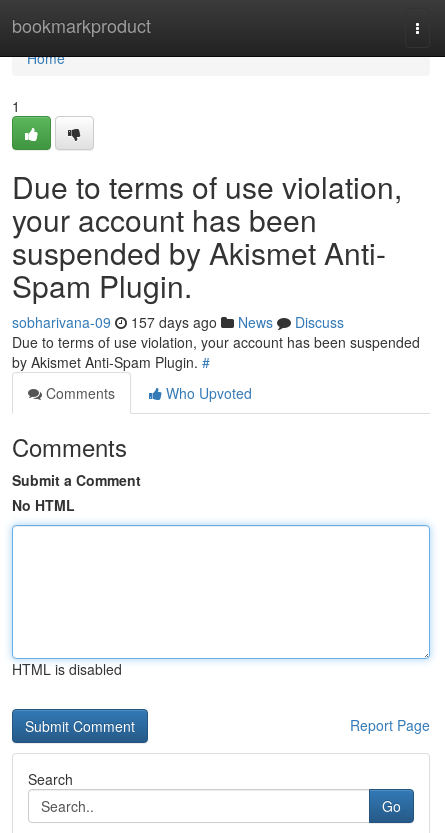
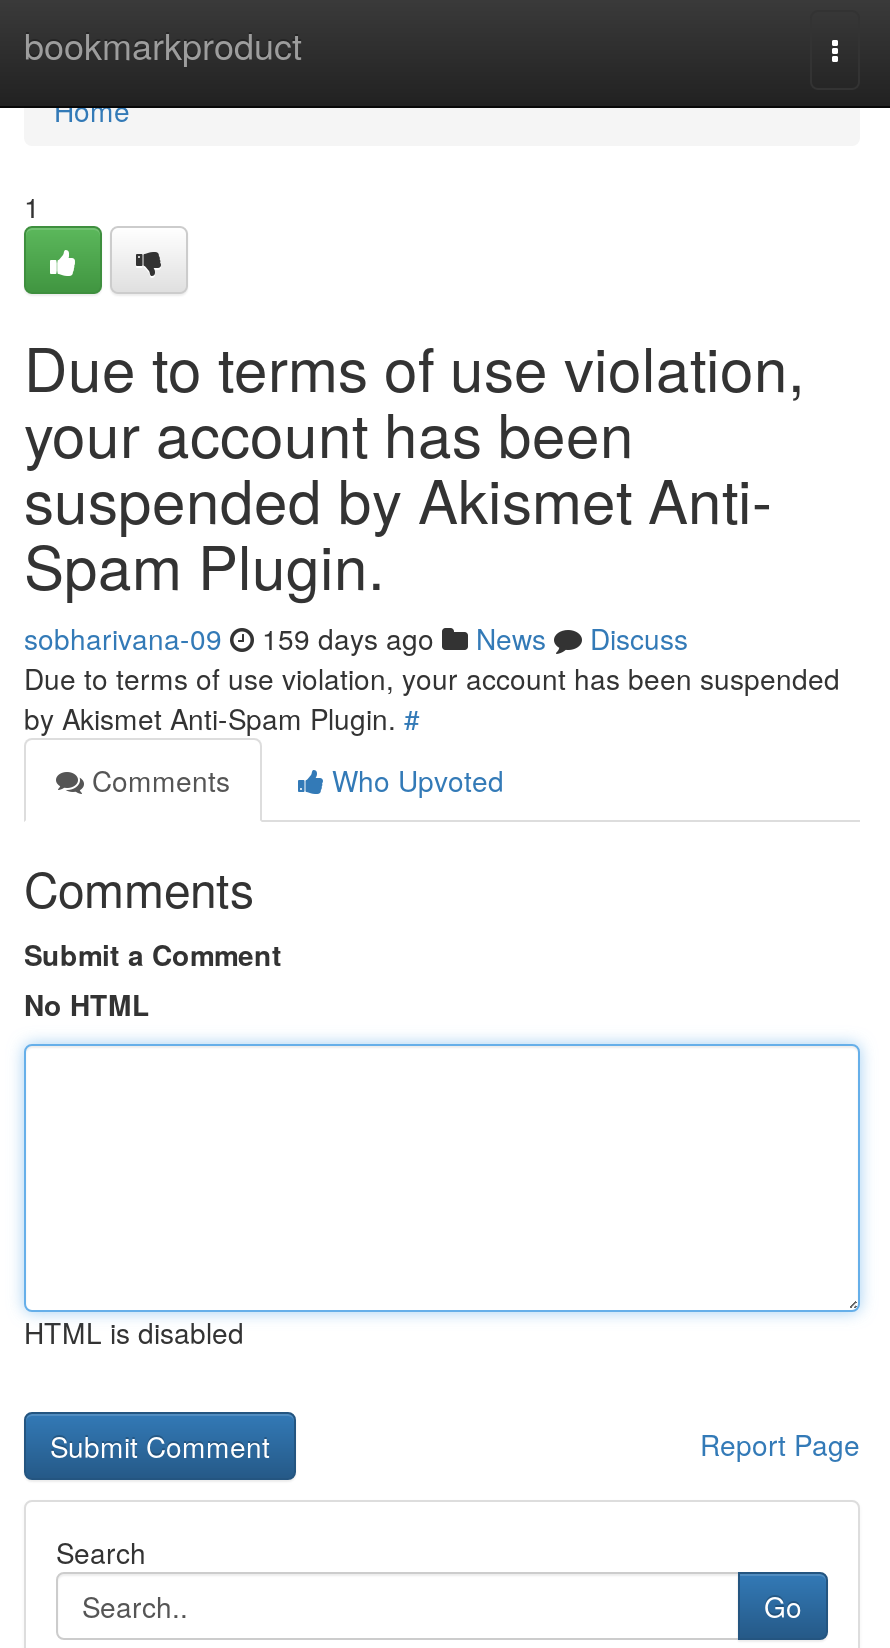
[12,312,344,332] sobharivana-09 157 days ago News Discuss -> [24,618,688,658] sobharivana-09 159 days ago News Discuss

